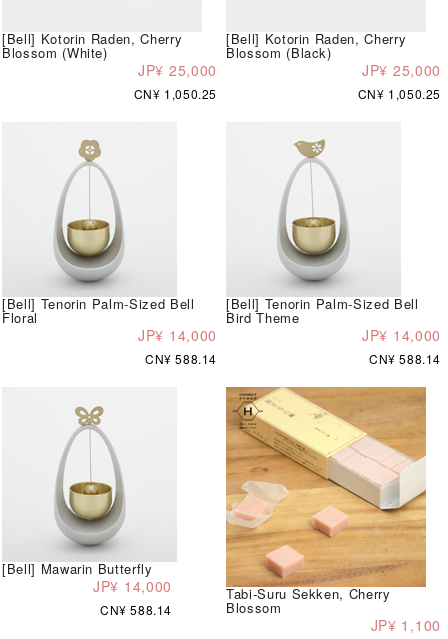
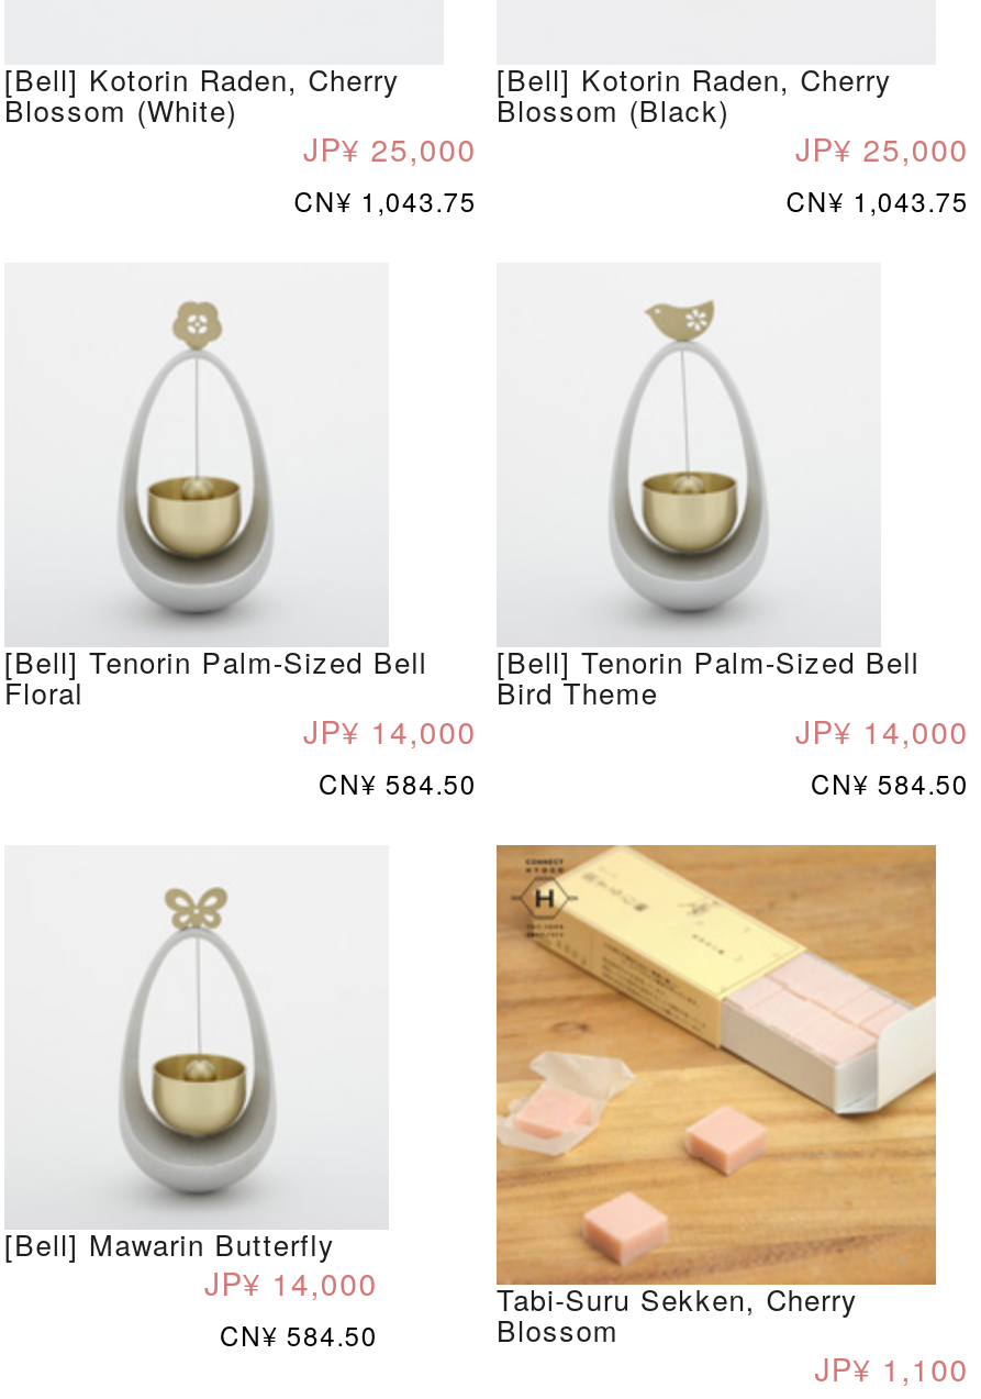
[134,85,217,102] CN¥ 1,050.25 -> [294,181,477,218] CN¥ 1,043.75
[358,85,441,102] CN¥ 1,050.25 -> [786,181,969,218] CN¥ 1,043.75
[145,350,217,367] CN¥ 588.14 -> [319,763,477,800] CN¥ 584.50
[369,350,441,367] CN¥ 588.14 -> [811,763,969,800] CN¥ 584.50
[100,601,172,618] CN¥ 588.14 -> [220,1315,378,1352] CN¥ 584.50

